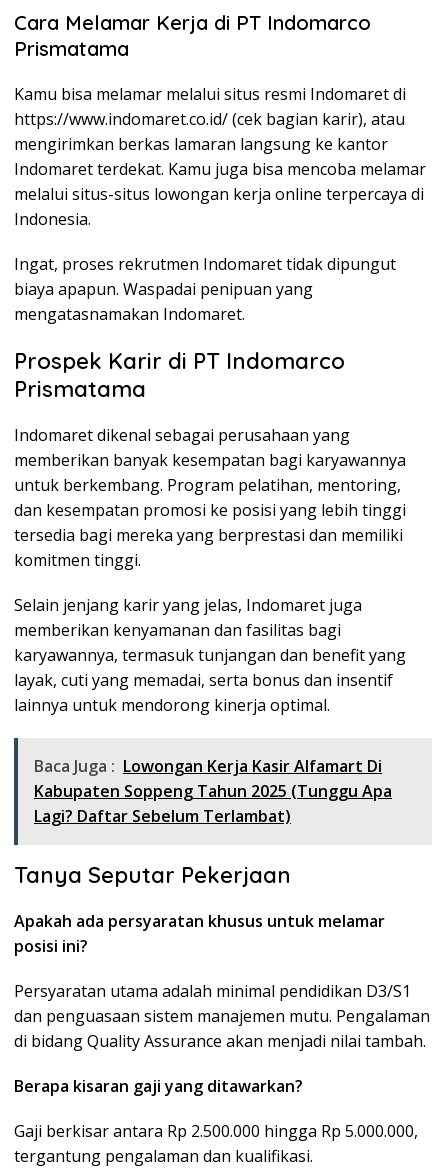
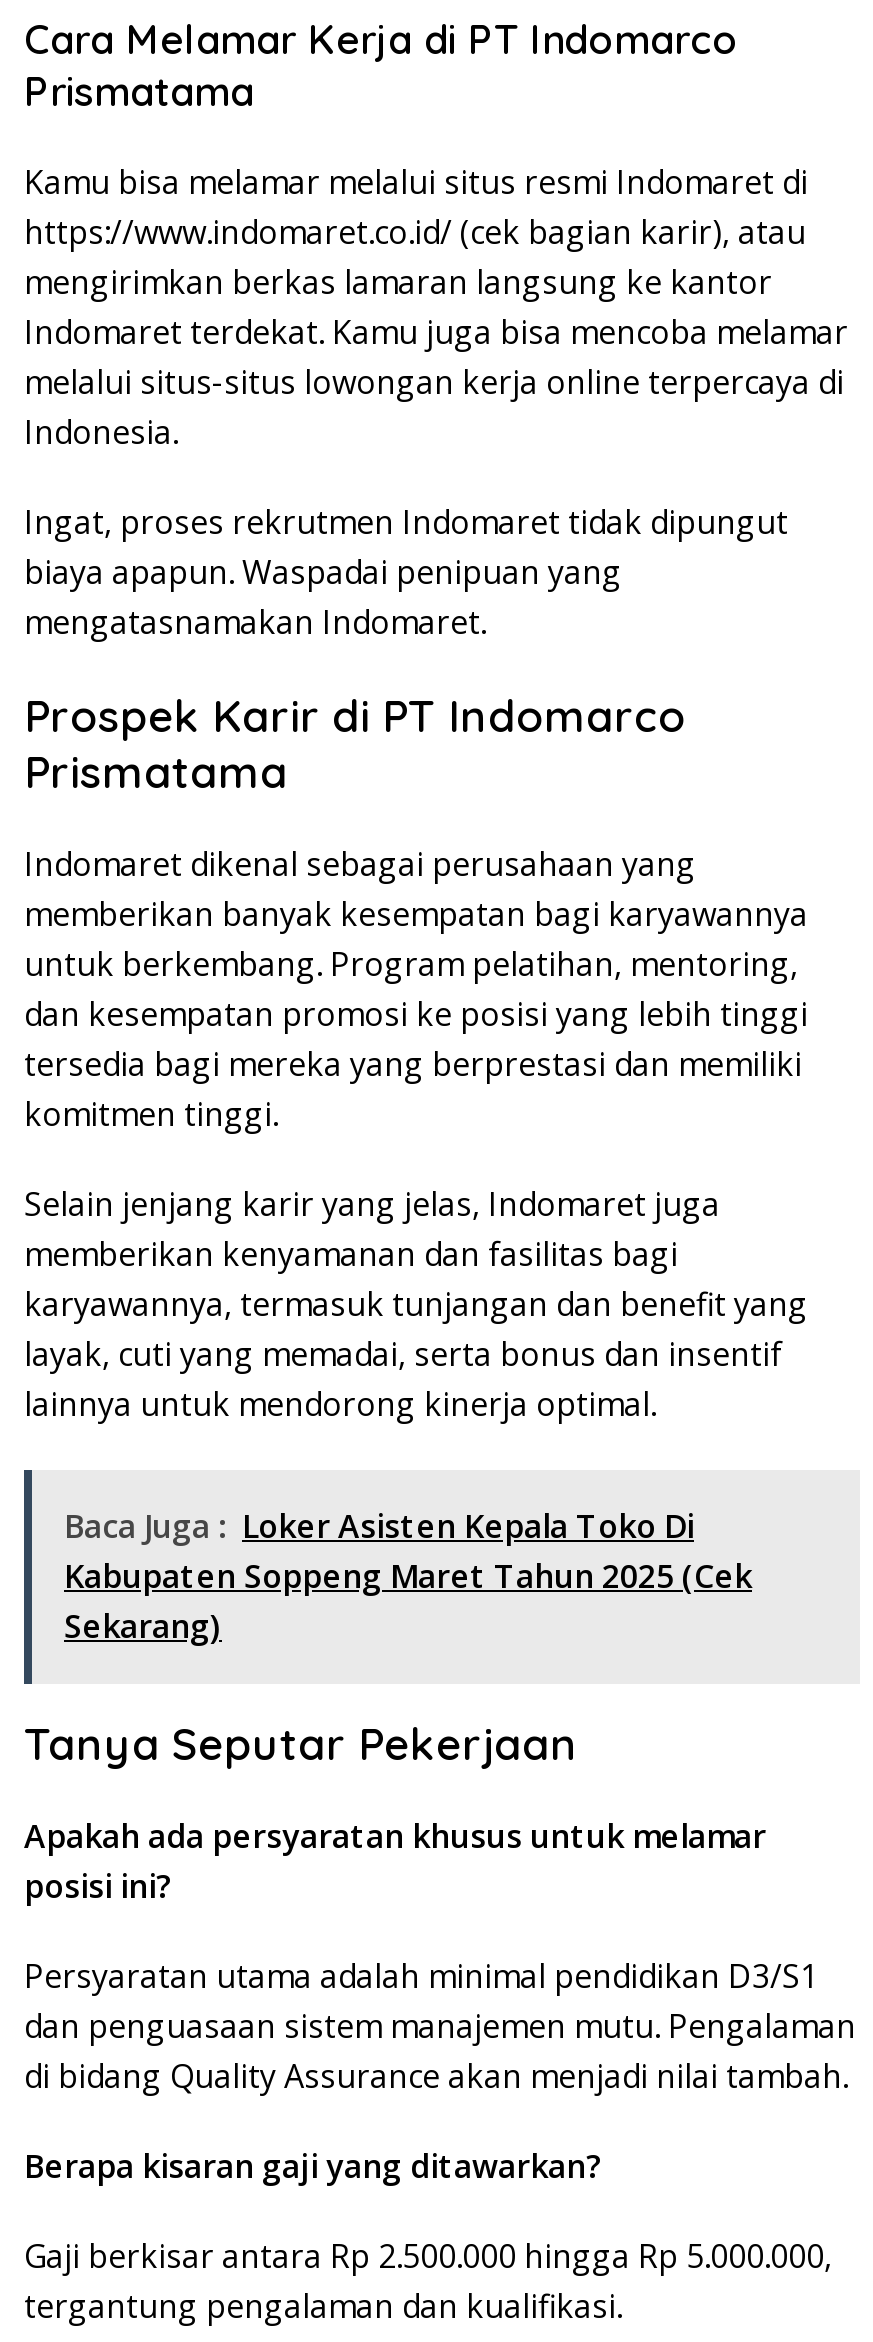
[34,755,392,827] Baca Juga : Lowongan Kerja Kasir Alfamart Di | Kabupaten Soppeng Tahun 2025 (Tunggu Apa | Lagi? Daftar Sebelum Terlambat) -> [64,1505,752,1649] Baca Juga : Loker Asisten Kepala Toko Di | Kabupaten Soppeng Maret Tahun 2025 (Cek | Sekarang)

